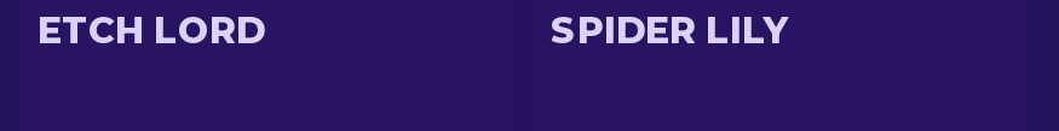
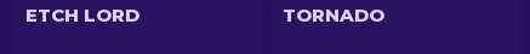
[551,7,790,53] SPIDER LILY -> [283,4,384,26] TORNADO

